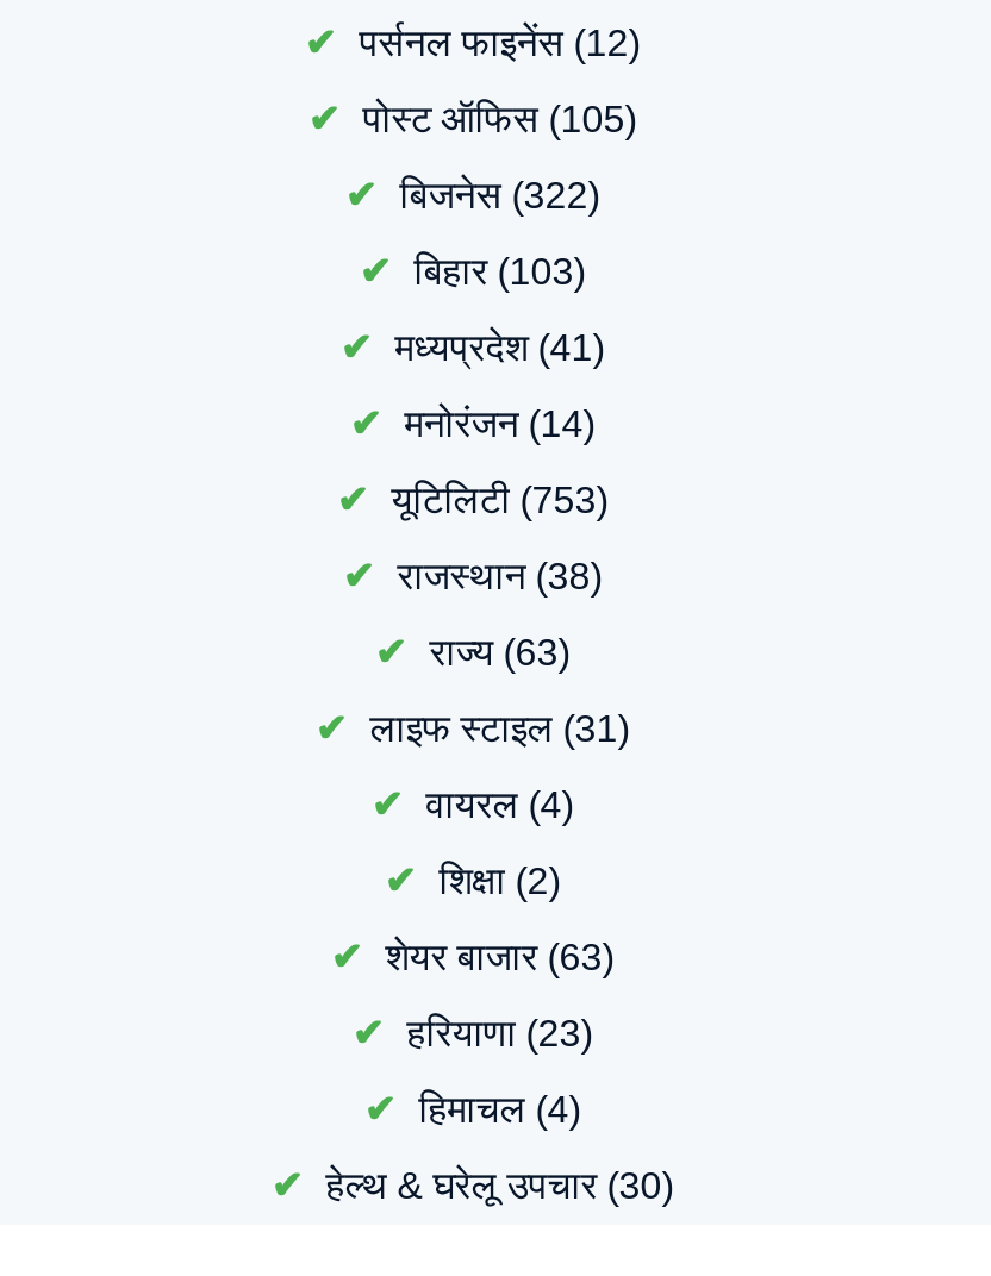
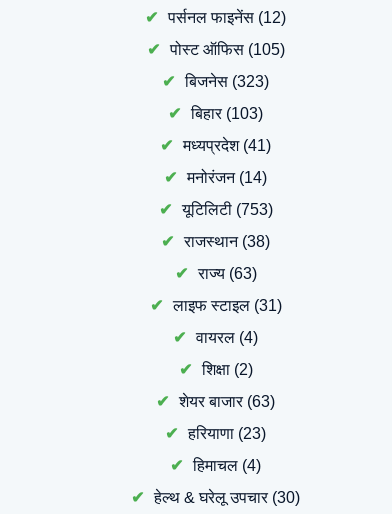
[400,174,600,214] बिजनेस (322) -> [185,73,269,90] बिजनेस (323)

